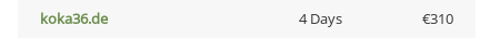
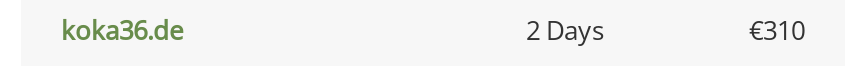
[298,9,342,28] 4 Days -> [526,12,604,48] 2 Days

